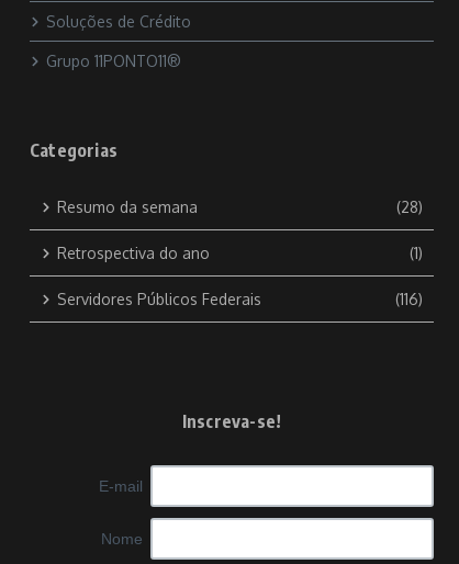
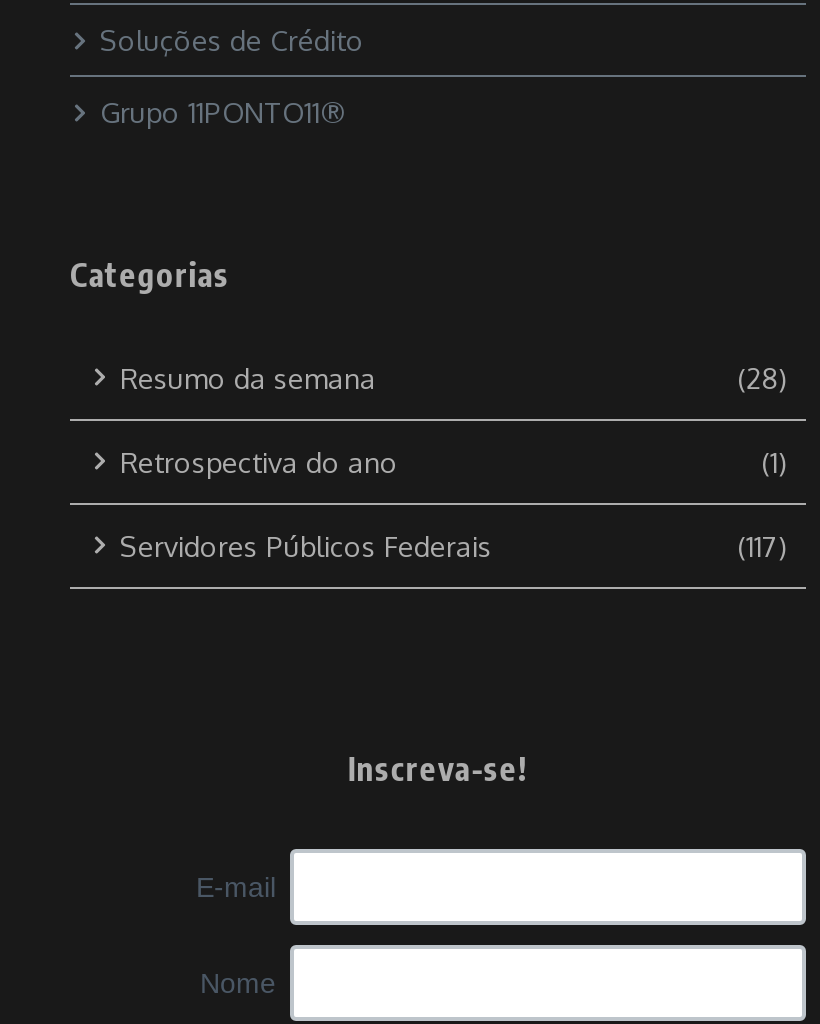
[395,290,423,309] (116) -> [738,528,786,562] (117)

